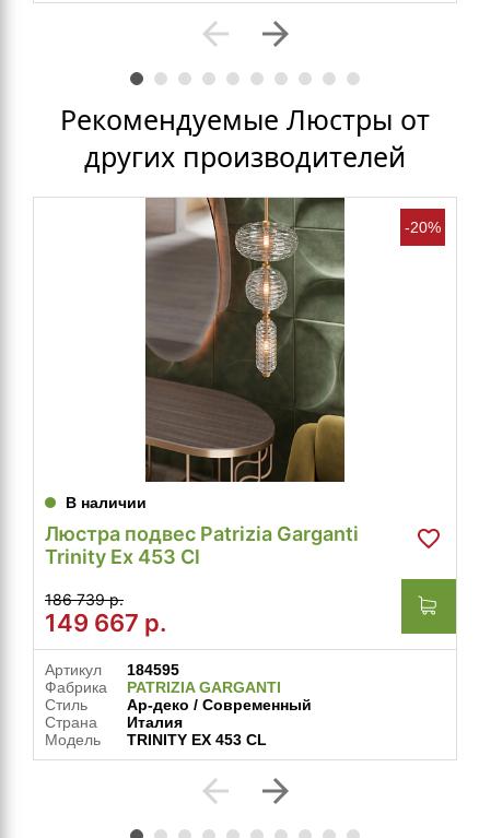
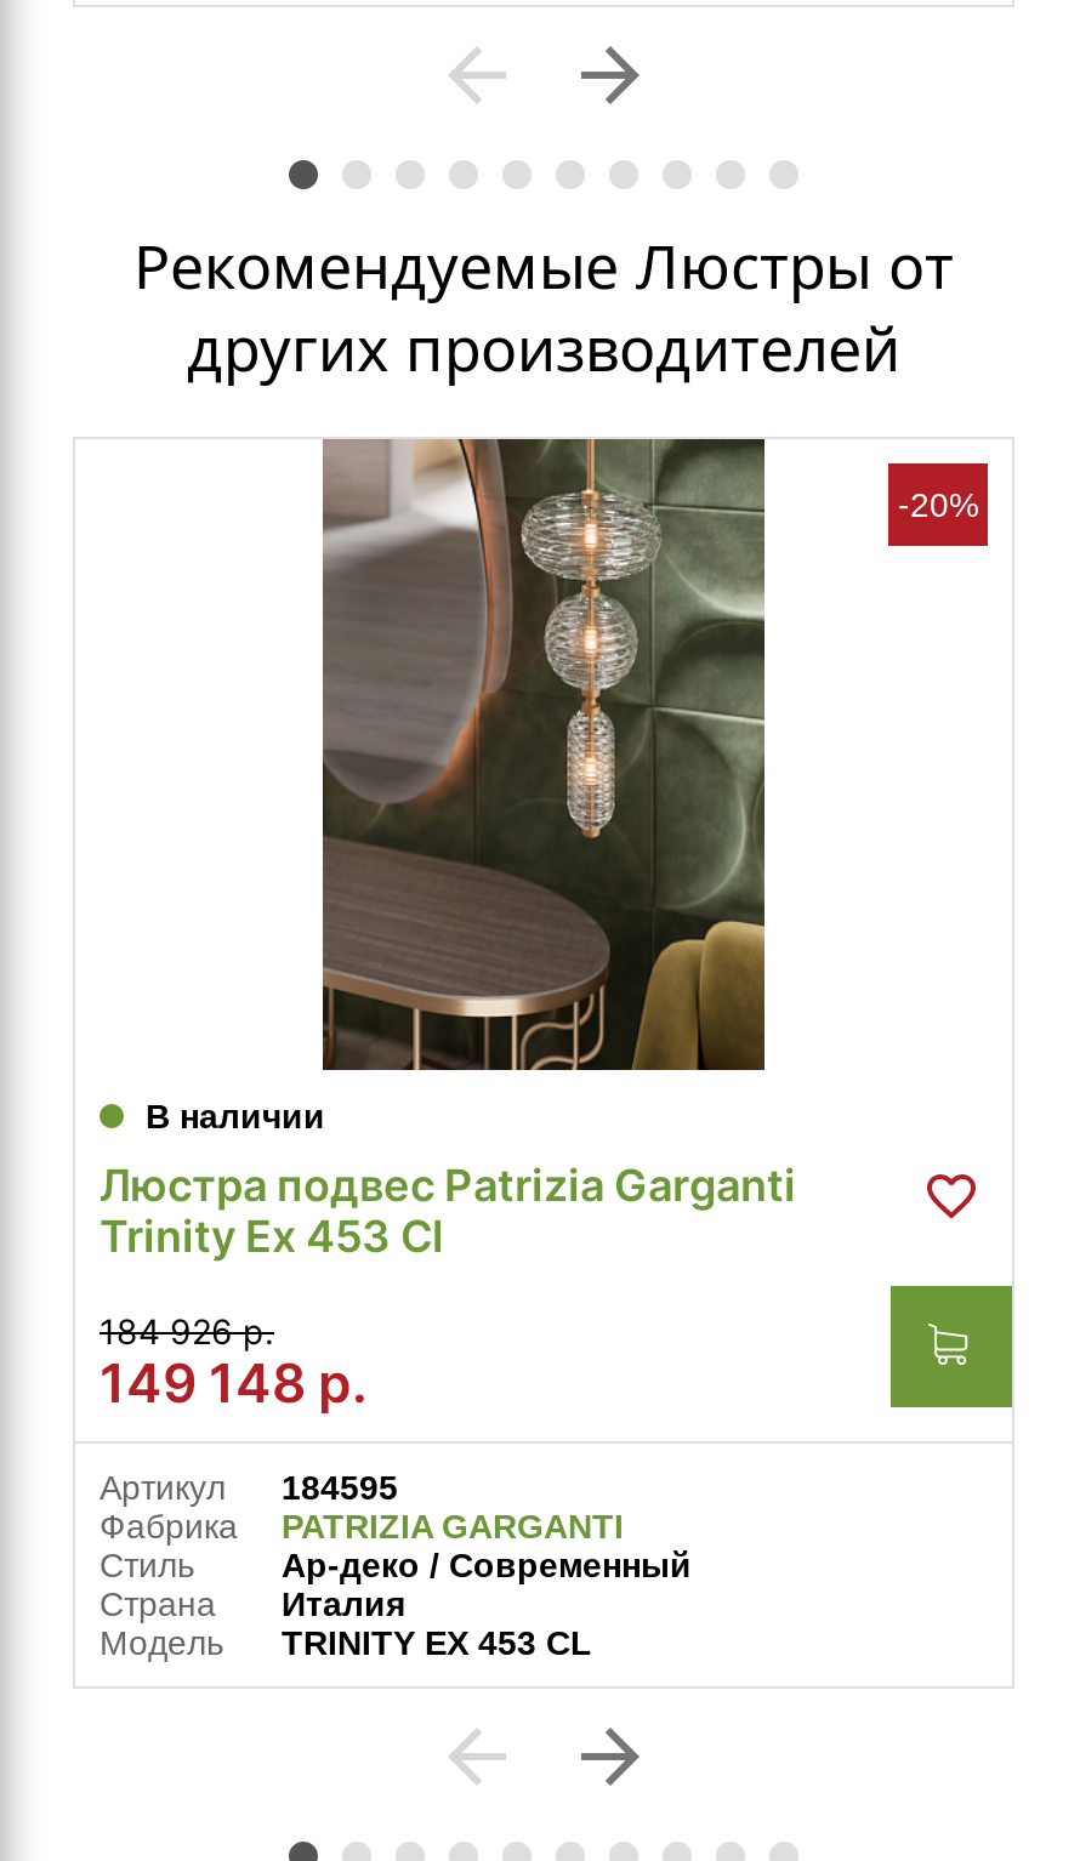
[45,590,124,608] 186 739 р. -> [100,1310,274,1351] 184 926 р.
[45,608,166,637] 149 667 р. -> [100,1351,366,1414] 149 148 р.

